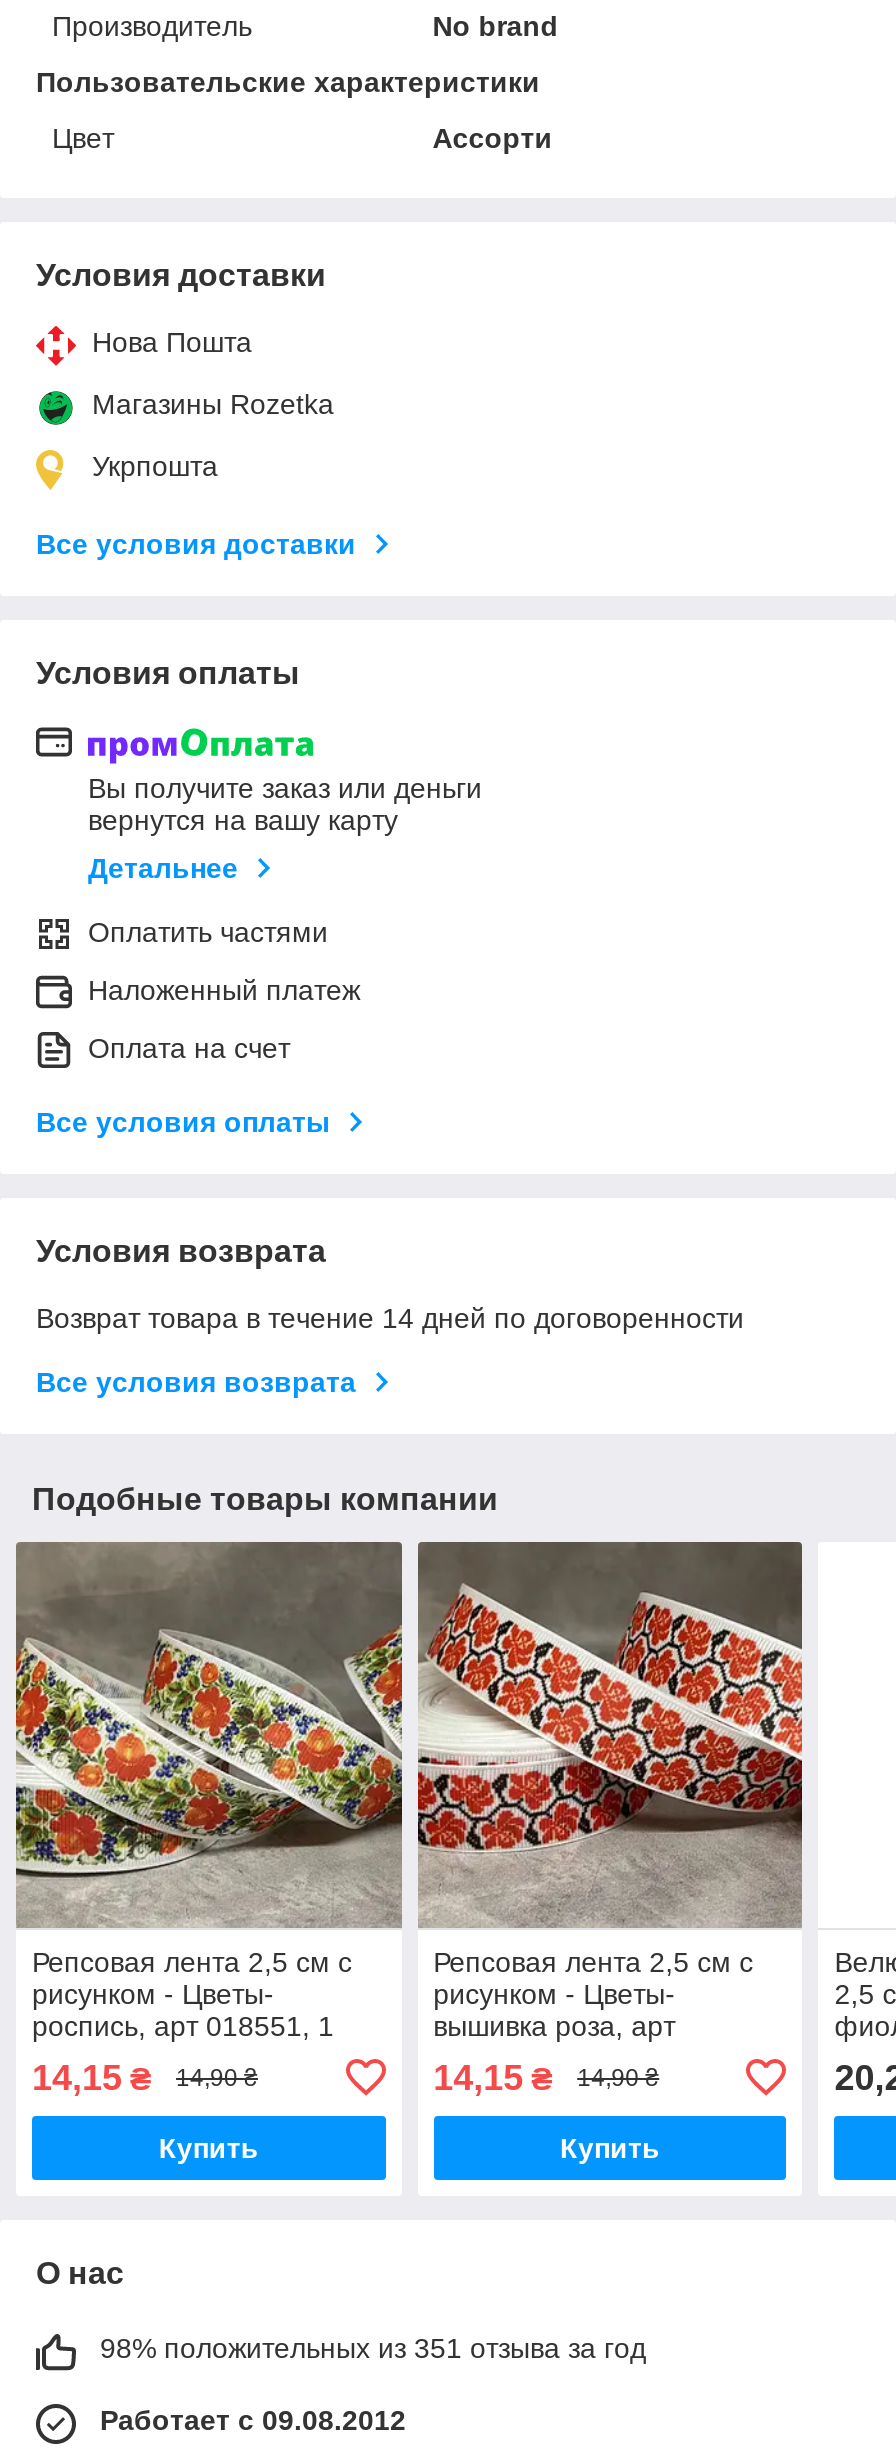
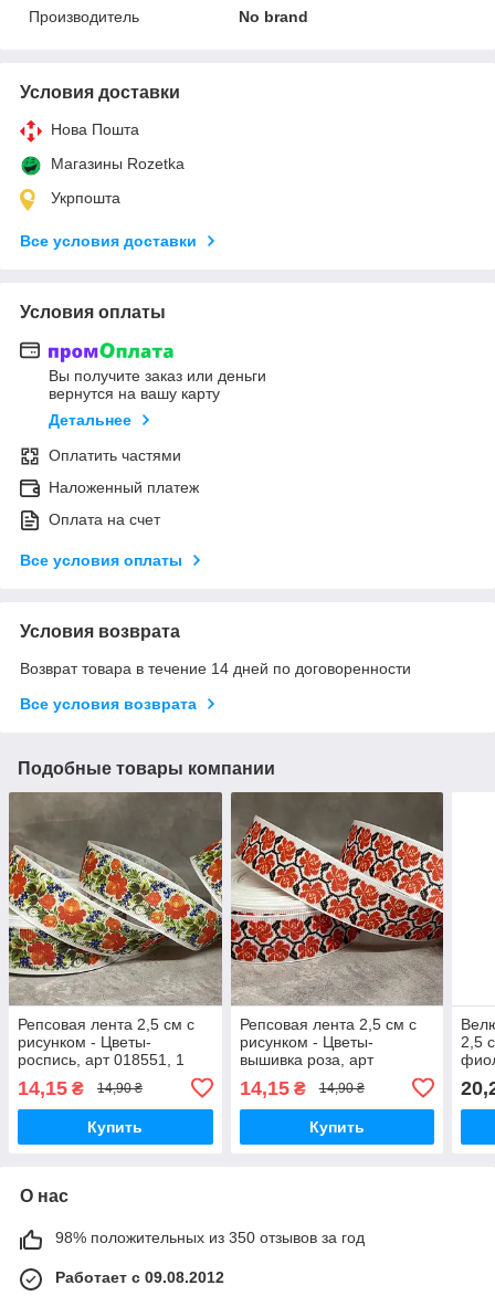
[36,66,552,154] Пользовательские характеристики | Цвет | Ассорти -> none
[100,2332,646,2364] 98% положительных из 351 отзыва за год -> [55,1228,365,1246] 98% положительных из 350 отзывов за год

